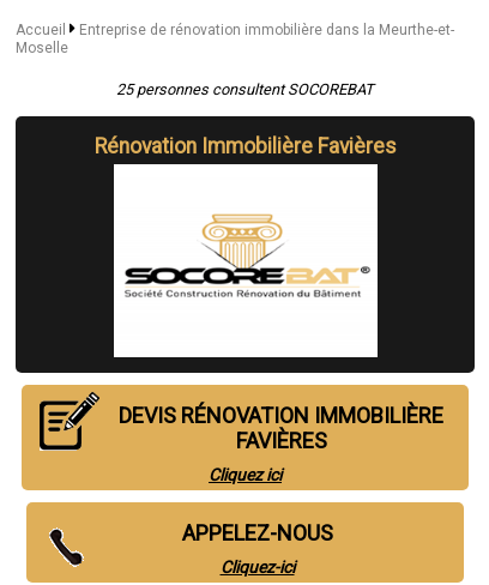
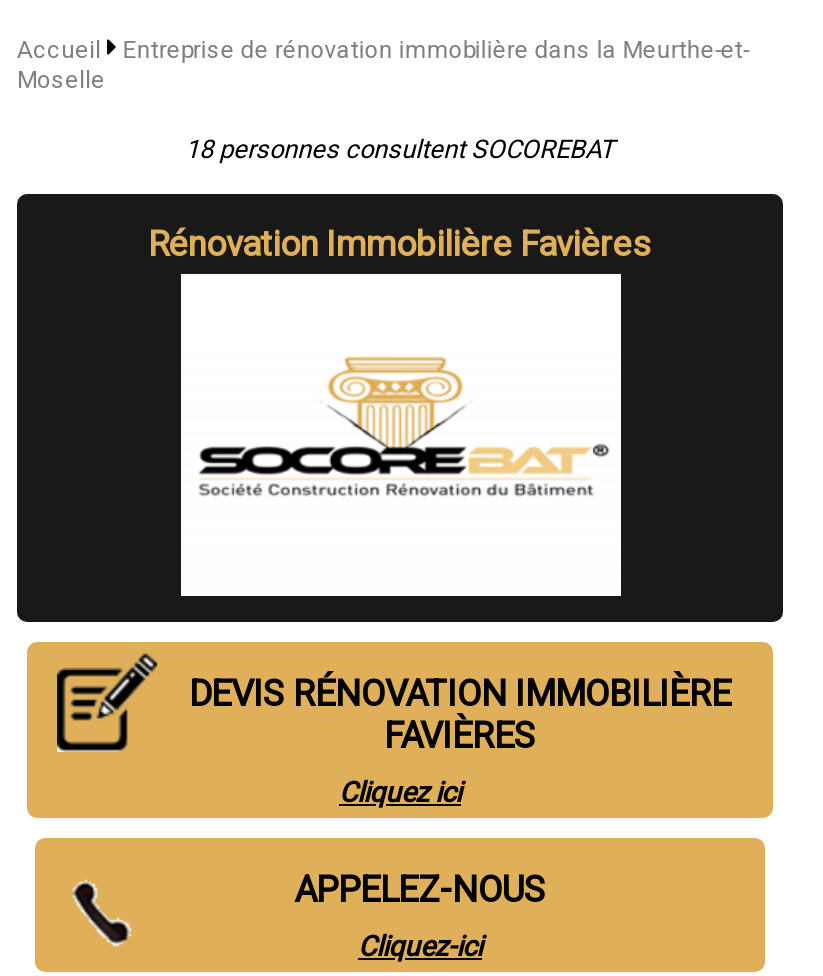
[116,80,374,98] 25 personnes consultent SOCOREBAT -> [185,133,615,163] 18 personnes consultent SOCOREBAT

